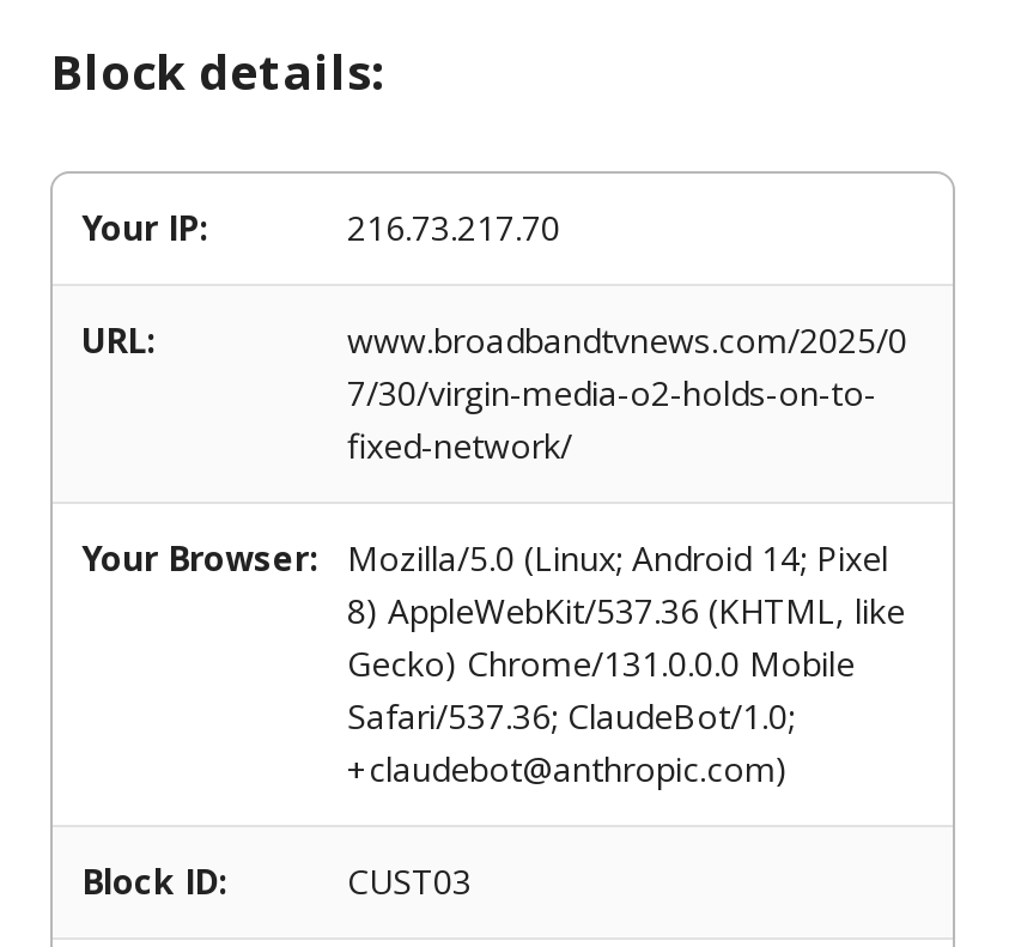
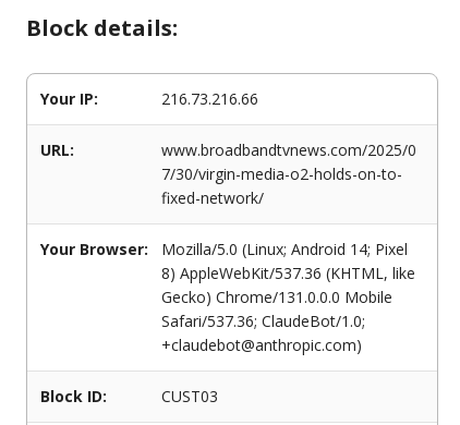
[347,205,560,250] 216.73.217.70 -> [161,88,258,109] 216.73.216.66

